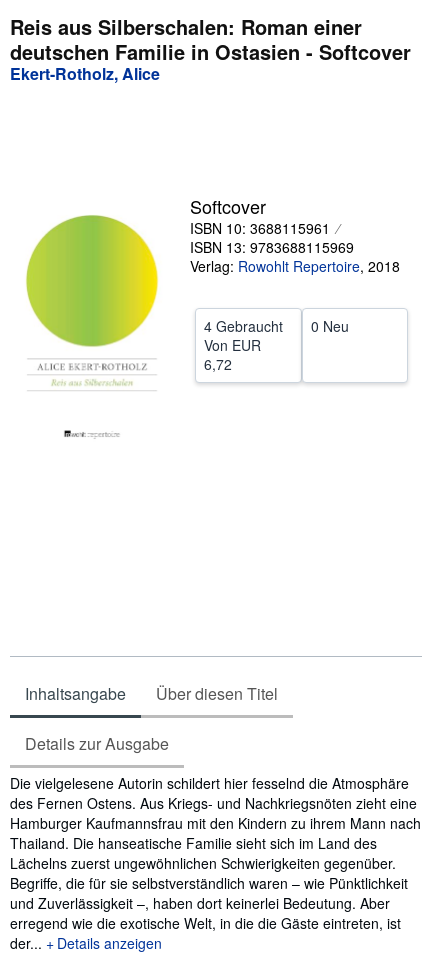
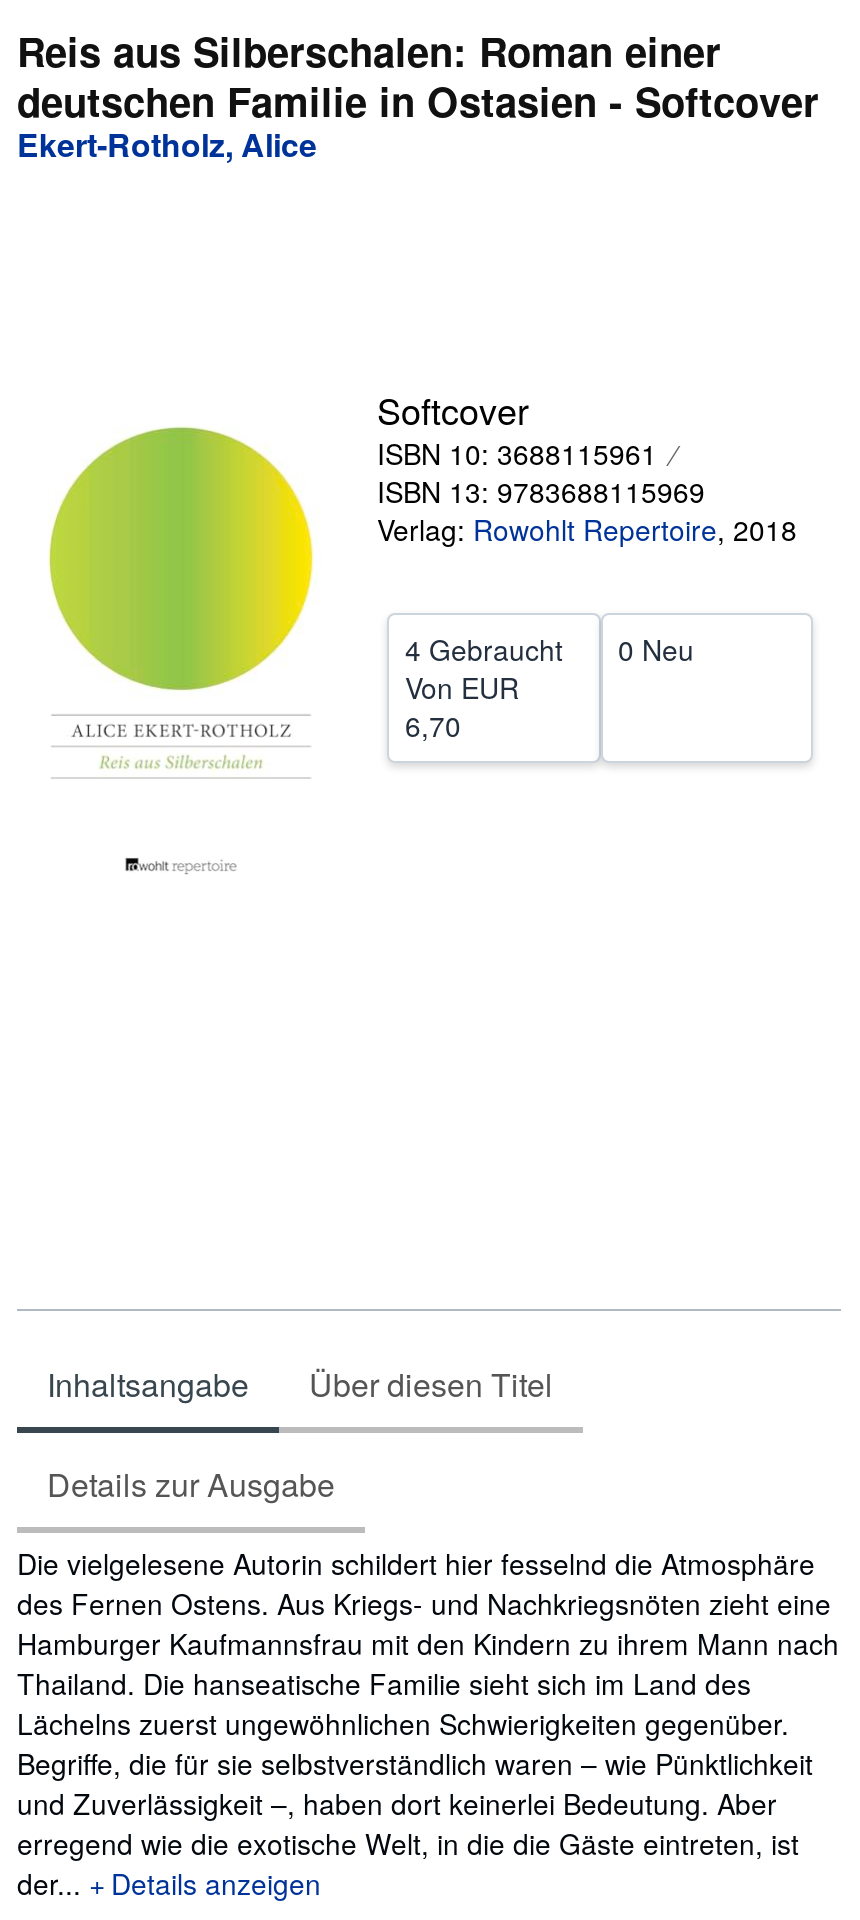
[204,354,232,374] 6,72 -> [405,705,461,745] 6,70

